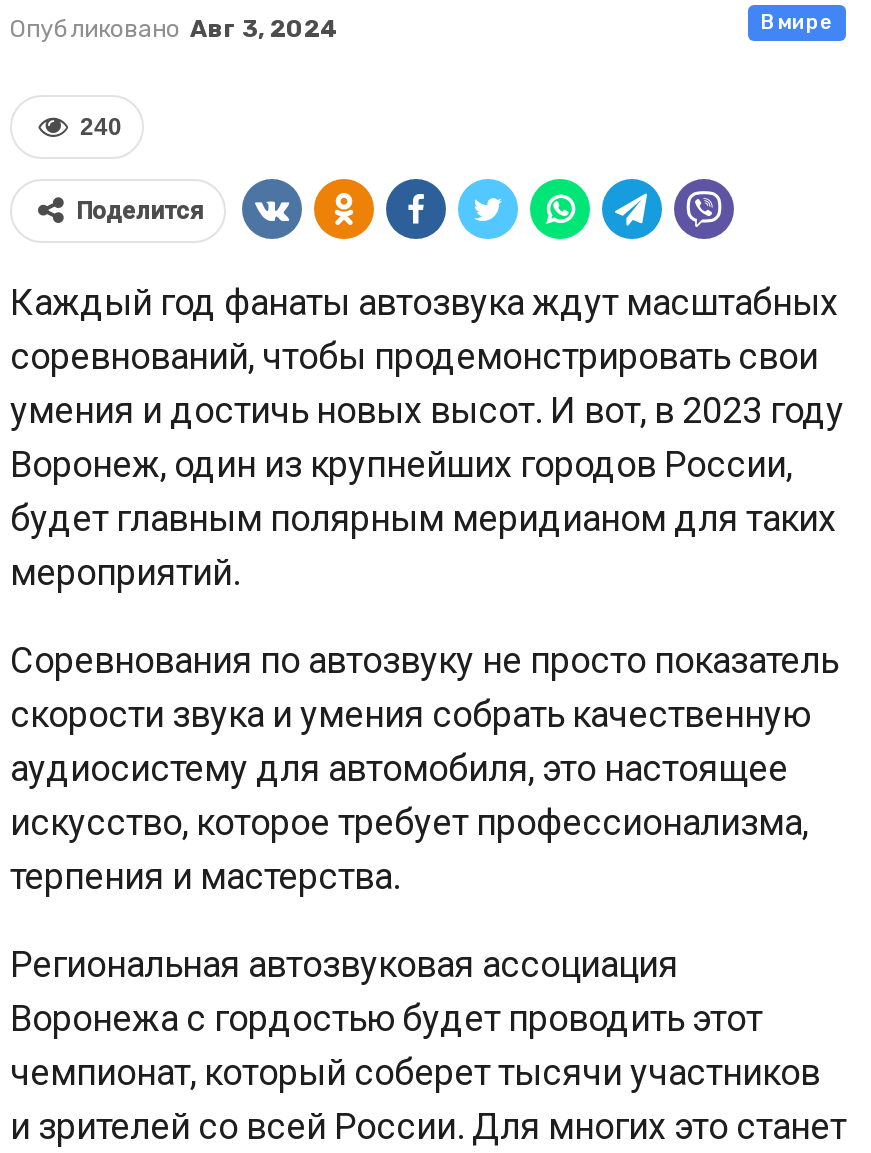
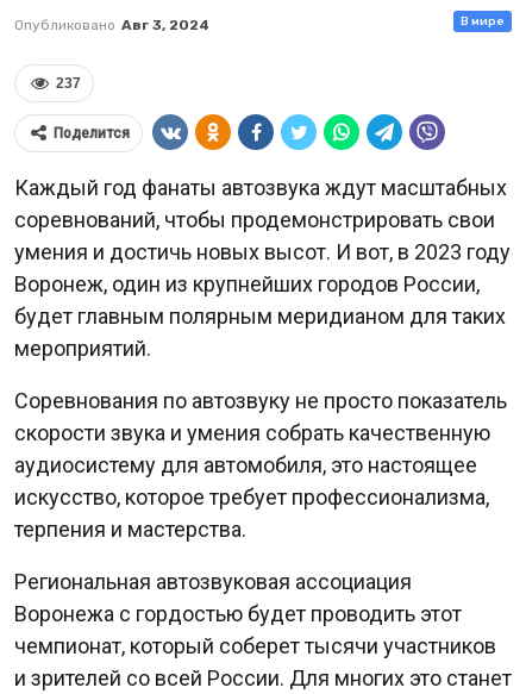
[80,113,122,141] 240 -> [56,75,81,92] 237

